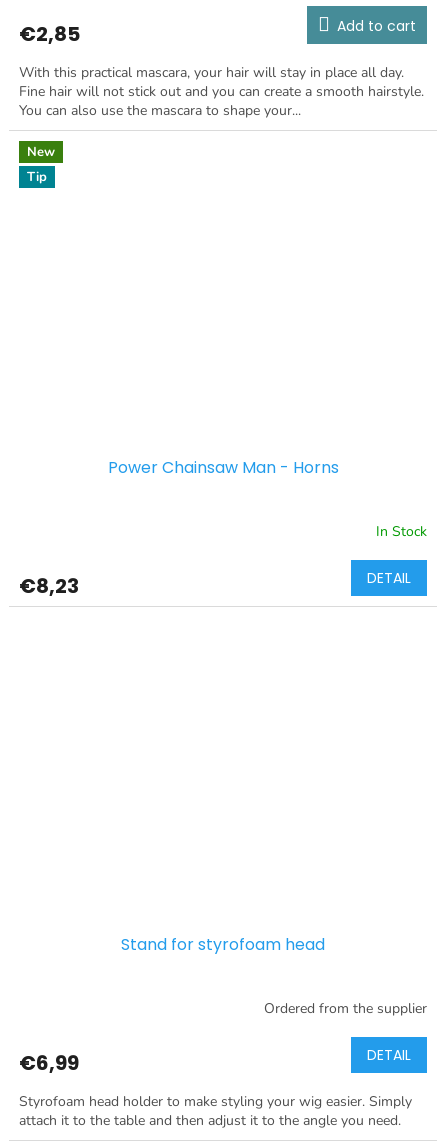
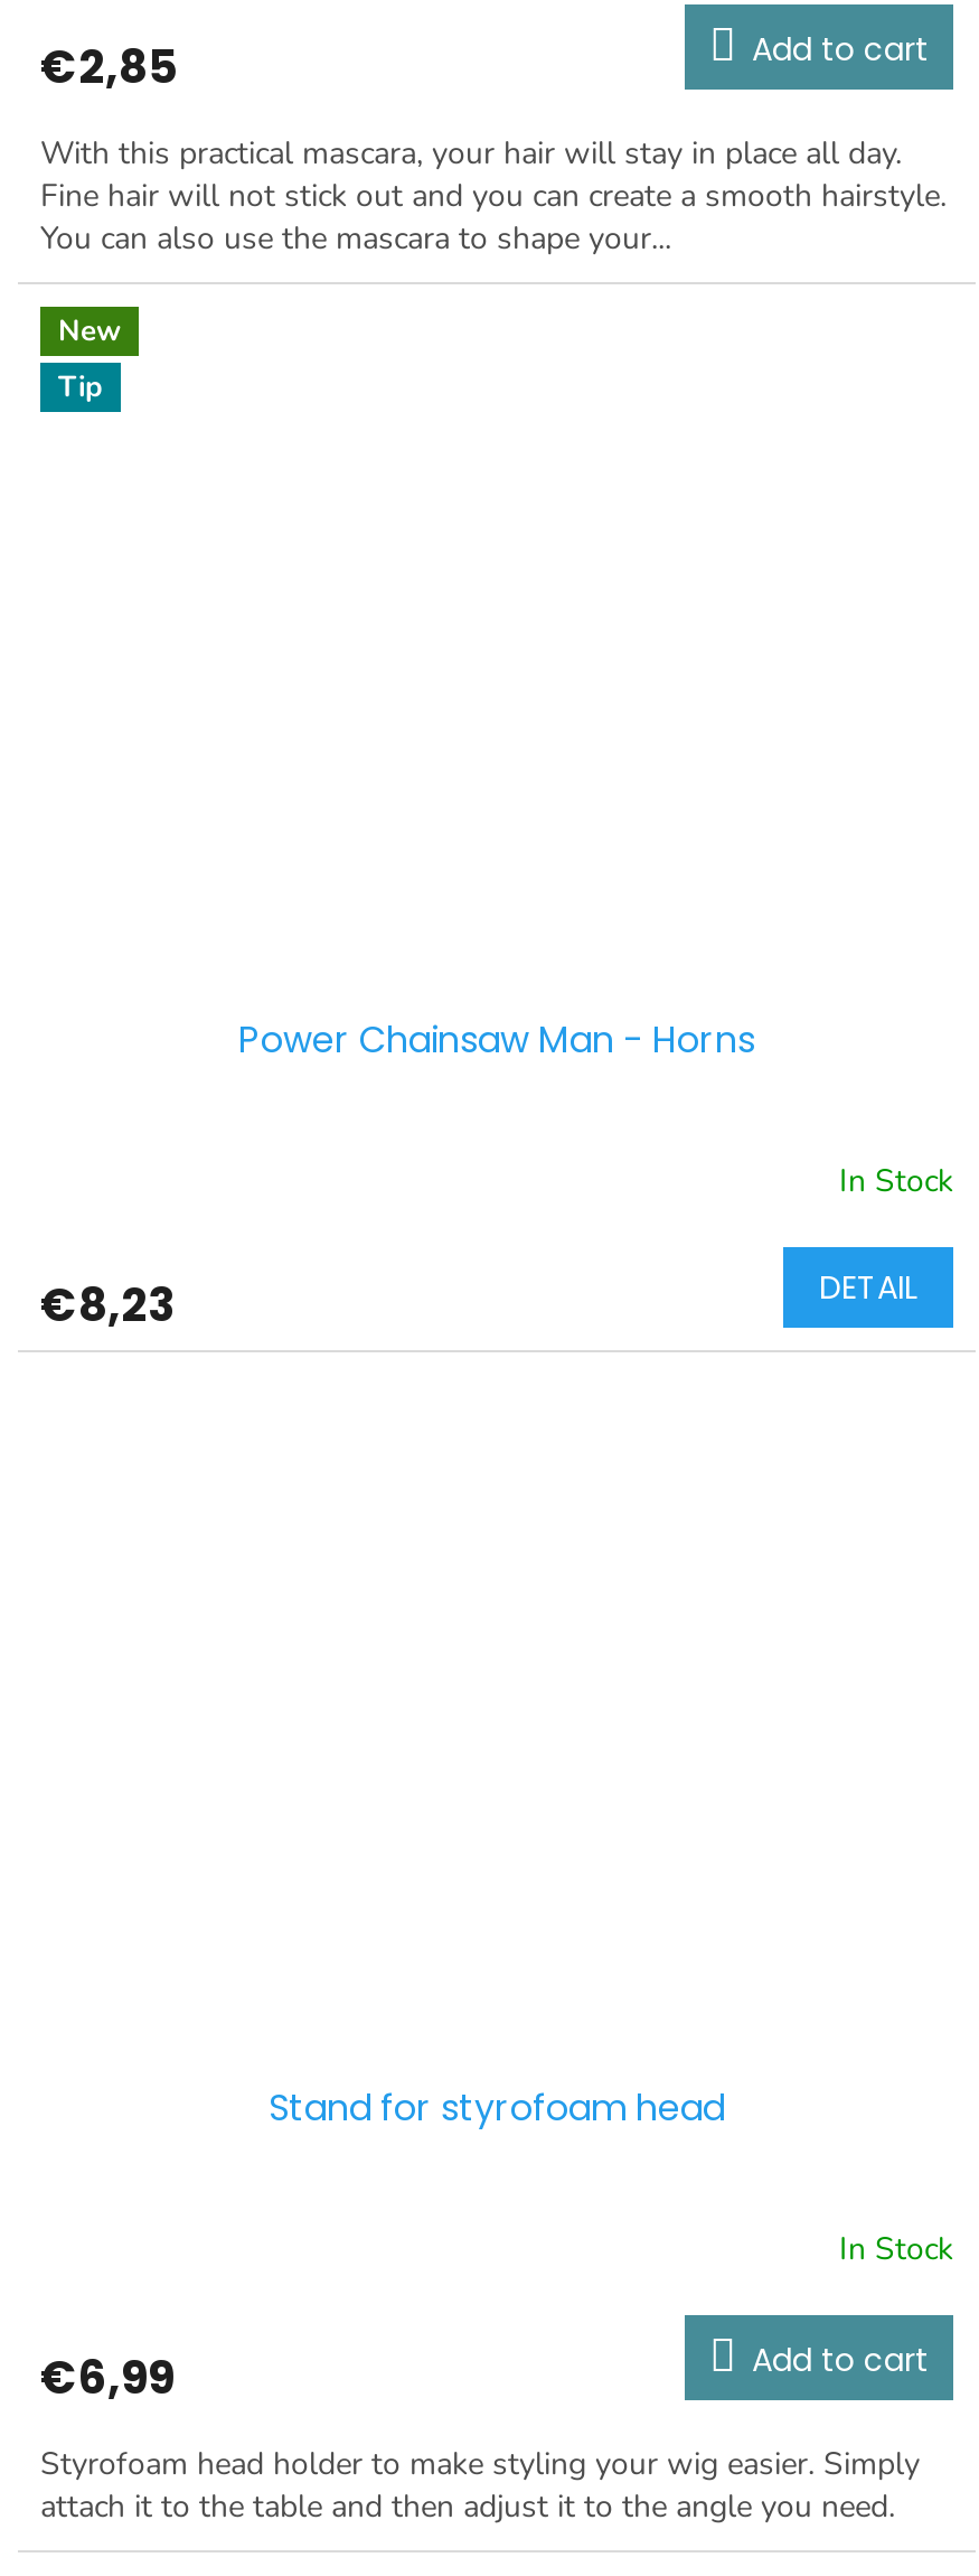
[264,999,427,1018] Ordered from the supplier -> [839,2228,953,2271] In Stock
[367,1045,411,1065] DETAIL -> [752,2337,929,2382] Add to cart

